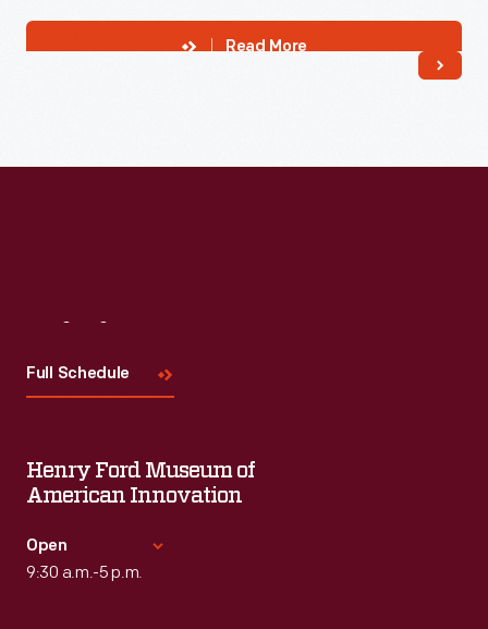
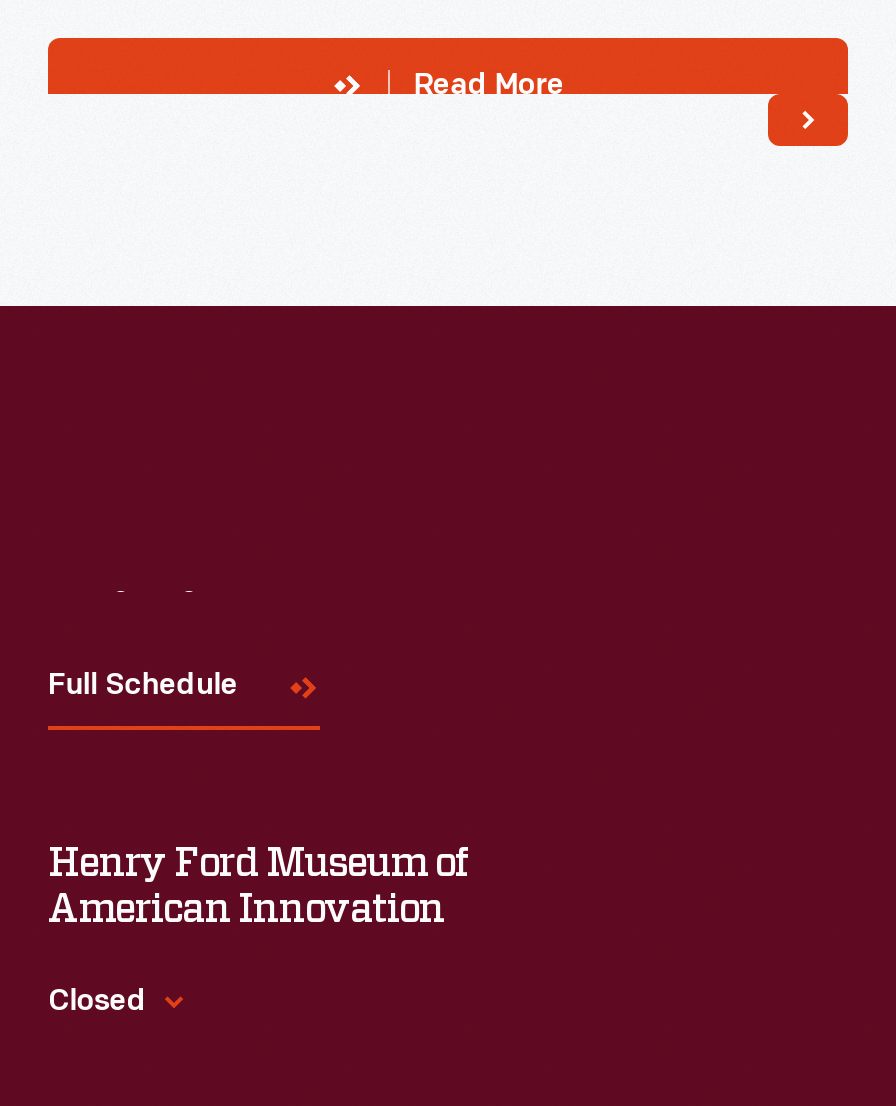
[26,539,143,583] Open | 9:30 a.m.-5 p.m. -> [48,988,146,1018] Closed

